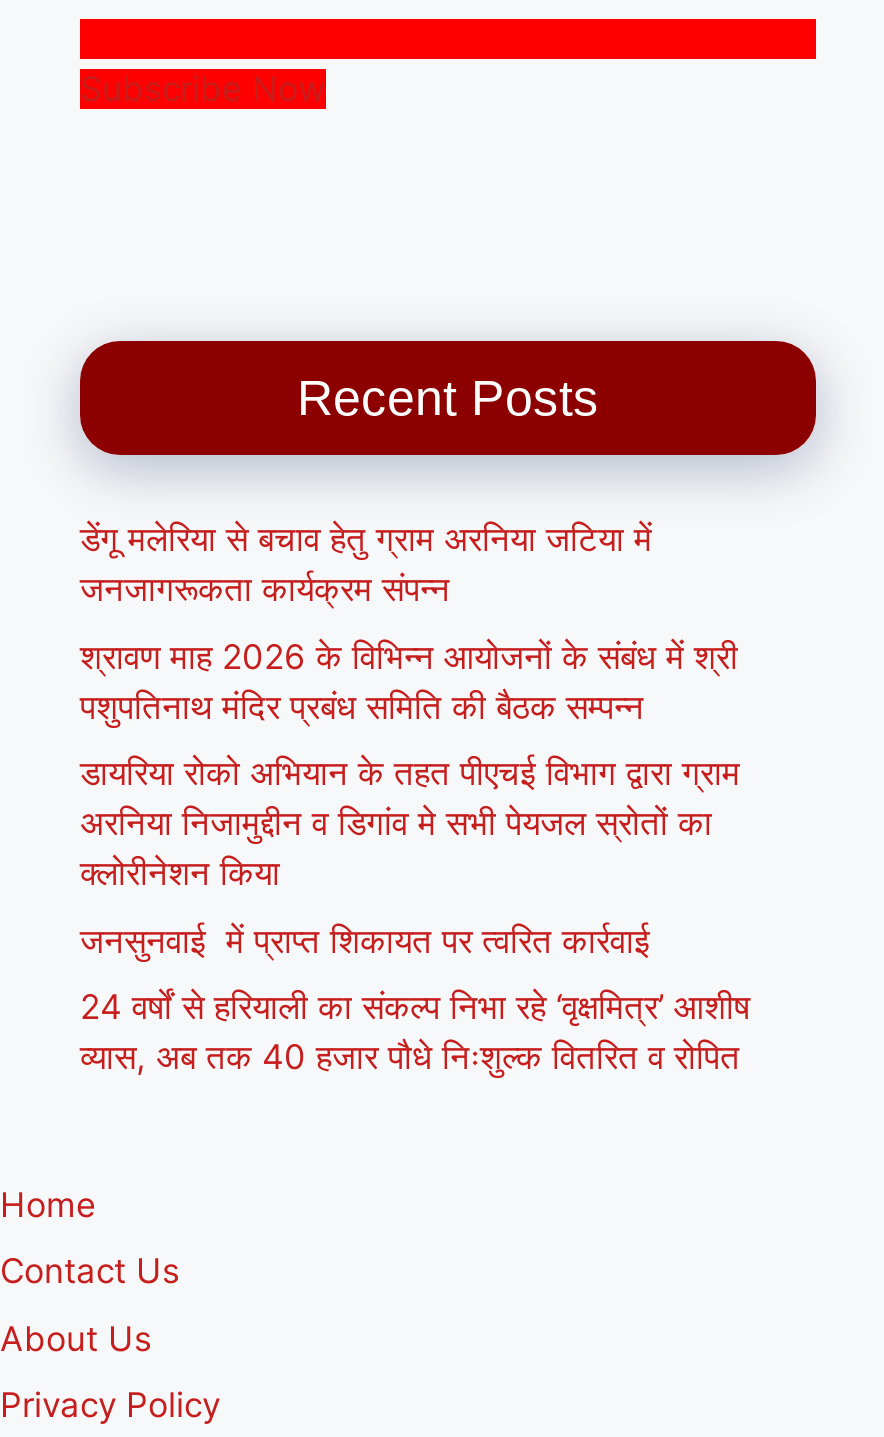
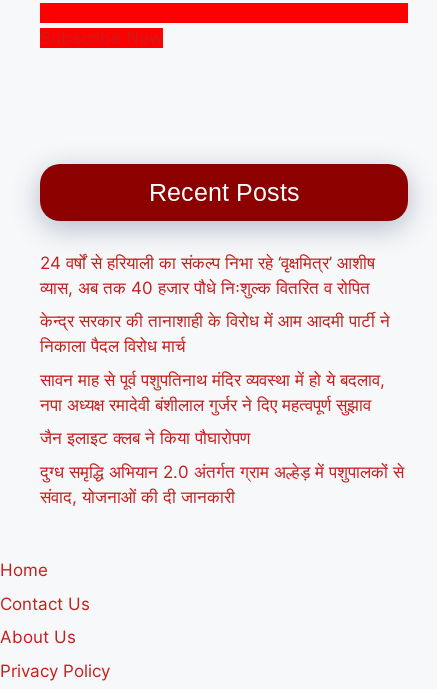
[80,520,740,961] डेंगू मलेरिया से बचाव हेतु ग्राम अरनिया जटिया में | जनजागरूकता कार्यक्रम संपन्‍न | श्रावण माह 2026 के विभिन्‍न आयो‍जनों के संबंध में श्री | पशुपतिनाथ मंदिर प्रबंध समिति की बैठक सम्‍पन्‍न | डायरिया रोको अभियान के तहत पीएचई विभाग द्वारा ग्राम | अरनिया निजामुद्दीन व डिगांव मे सभी पेयजल स्रोतों का | क्लोरीनेशन किया | जनसुनवाई में प्राप्त शिकायत पर त्वरित कार्रवाई -> none
moved [80,988,750,1078] -> [40,253,375,298]: 24 वर्षों से हरियाली का संकल्प निभा रहे ‘वृक्षमित्र’ आशीष | व्यास, अब तक 40 हजार पौधे निःशुल्क वितरित व रोपित
none -> [40,311,404,507] केन्द्र सरकार की तानाशाही के विरोध में आम आदमी पार्टी ने | निकाला पैदल विरोध मार्च | सावन माह से पूर्व पशुपतिनाथ मंदिर व्यवस्था में हो ये बदलाव, | नपा अध्यक्ष रमादेवी बंशीलाल गुर्जर ने दिए महत्वपूर्ण सुझाव | जैन इलाइट क्लब ने किया पौघारोपण | दुग्ध समृद्धि अभियान 2.0 अंतर्गत ग्राम अल्हेड़ में पशुपालकों से | संवाद, योजनाओं की दी जानकारी

